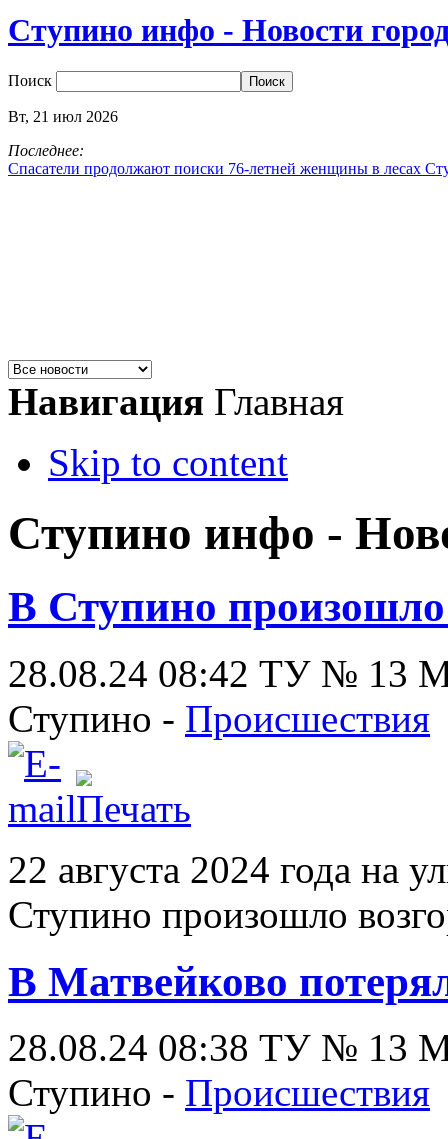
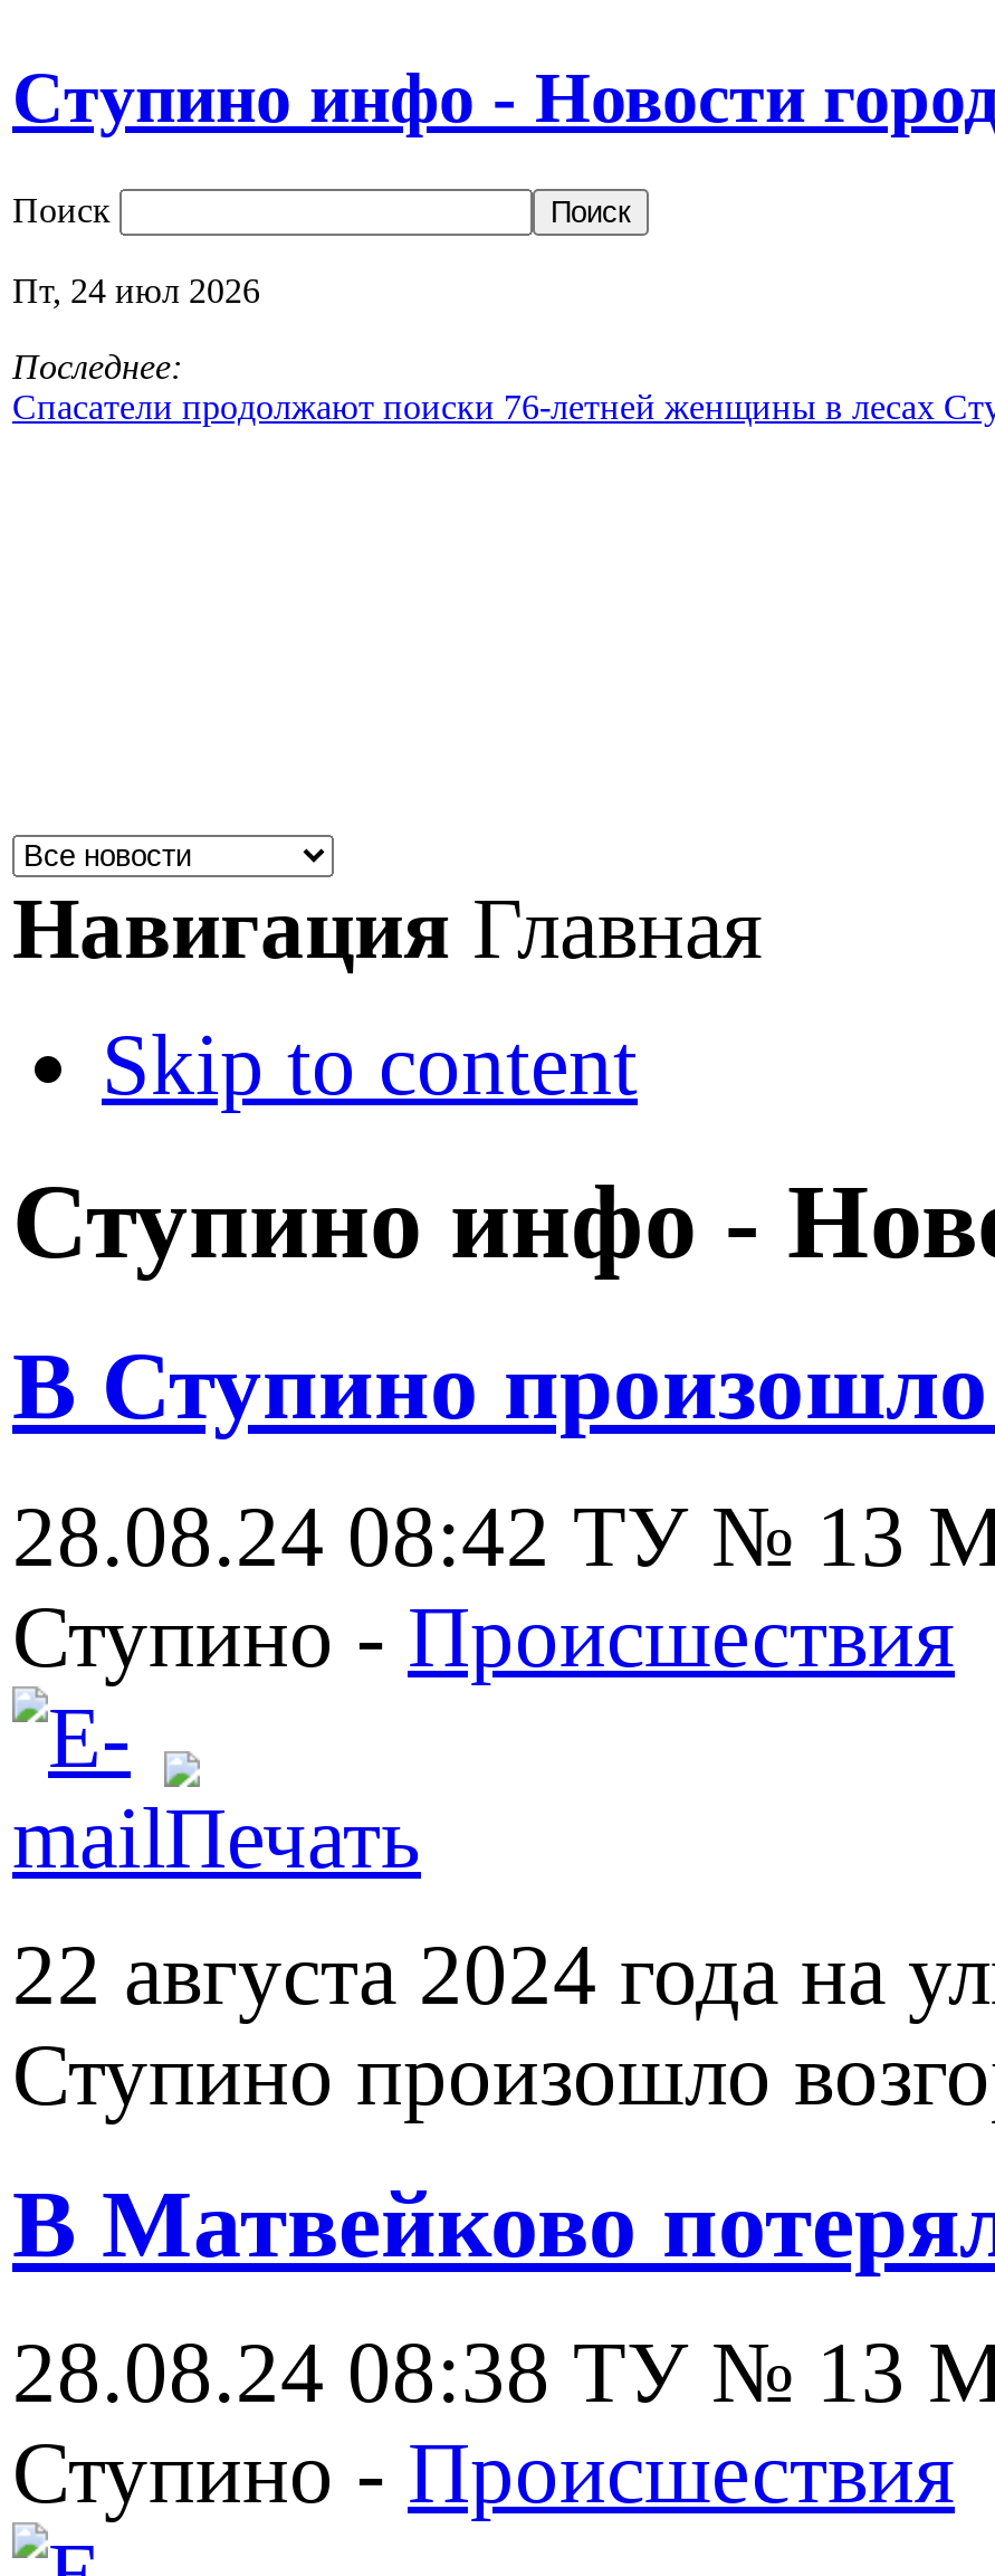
[8,108,118,125] Вт, 21 июл 2026 -> [12,271,260,309] Пт, 24 июл 2026

